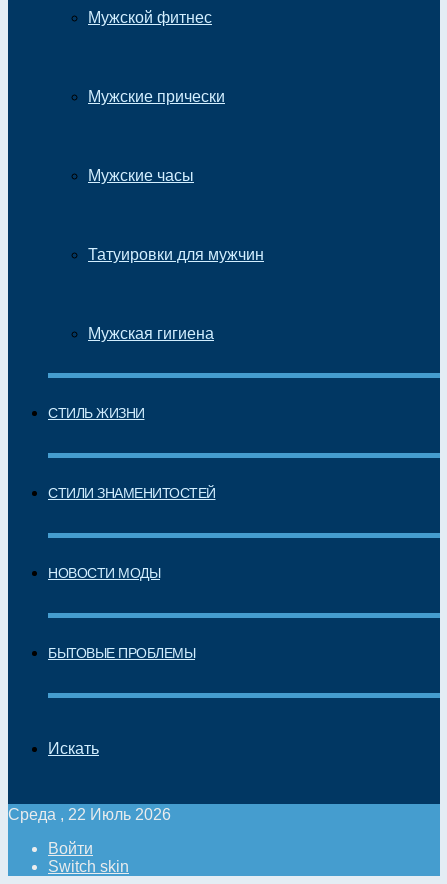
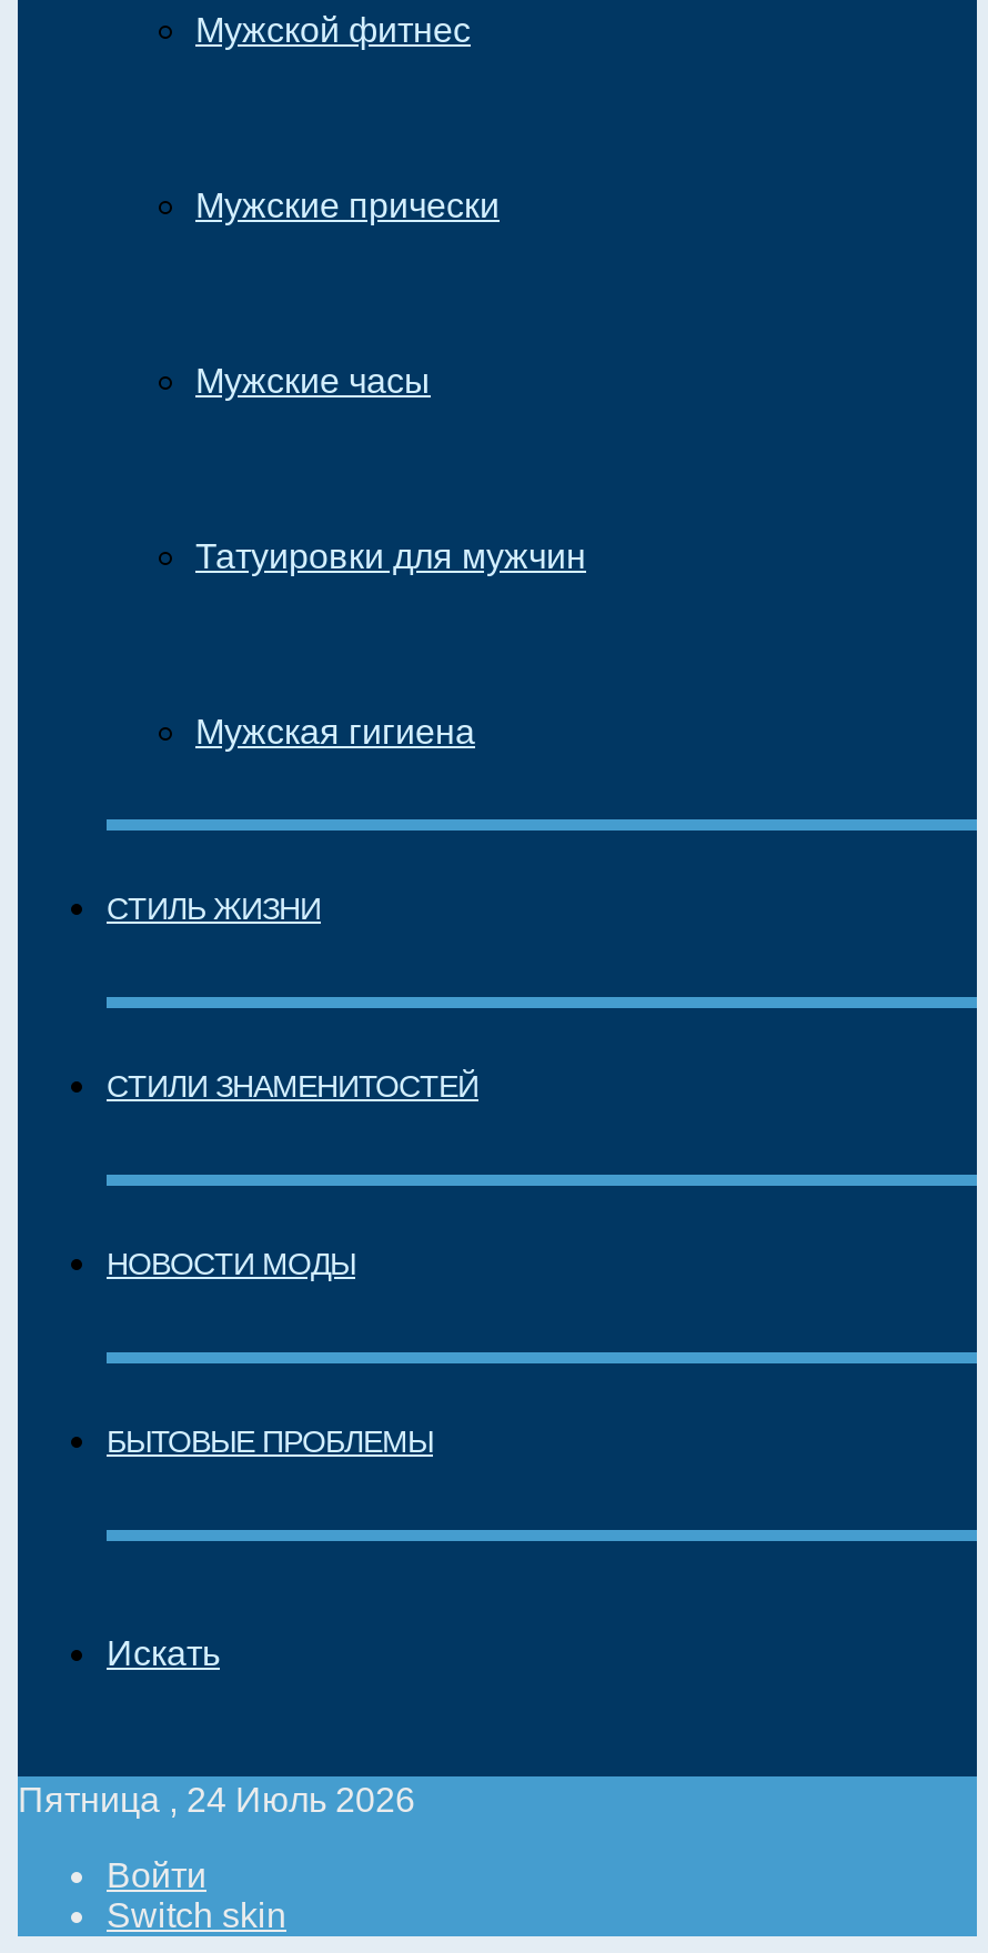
[8,806,171,823] Среда , 22 Июль 2026 -> [18,1781,415,1819] Пятница , 24 Июль 2026

